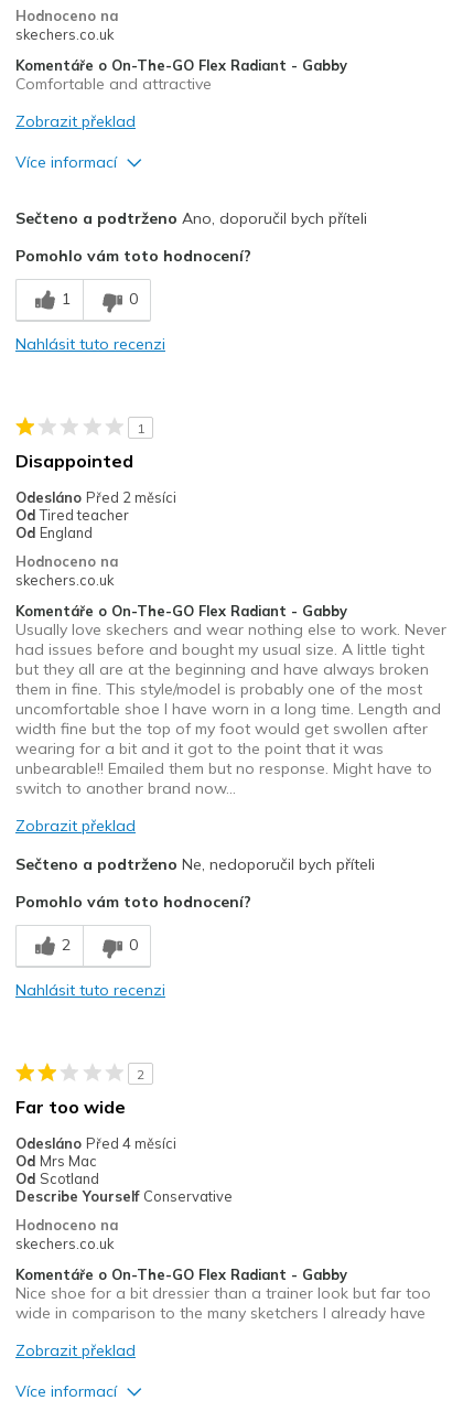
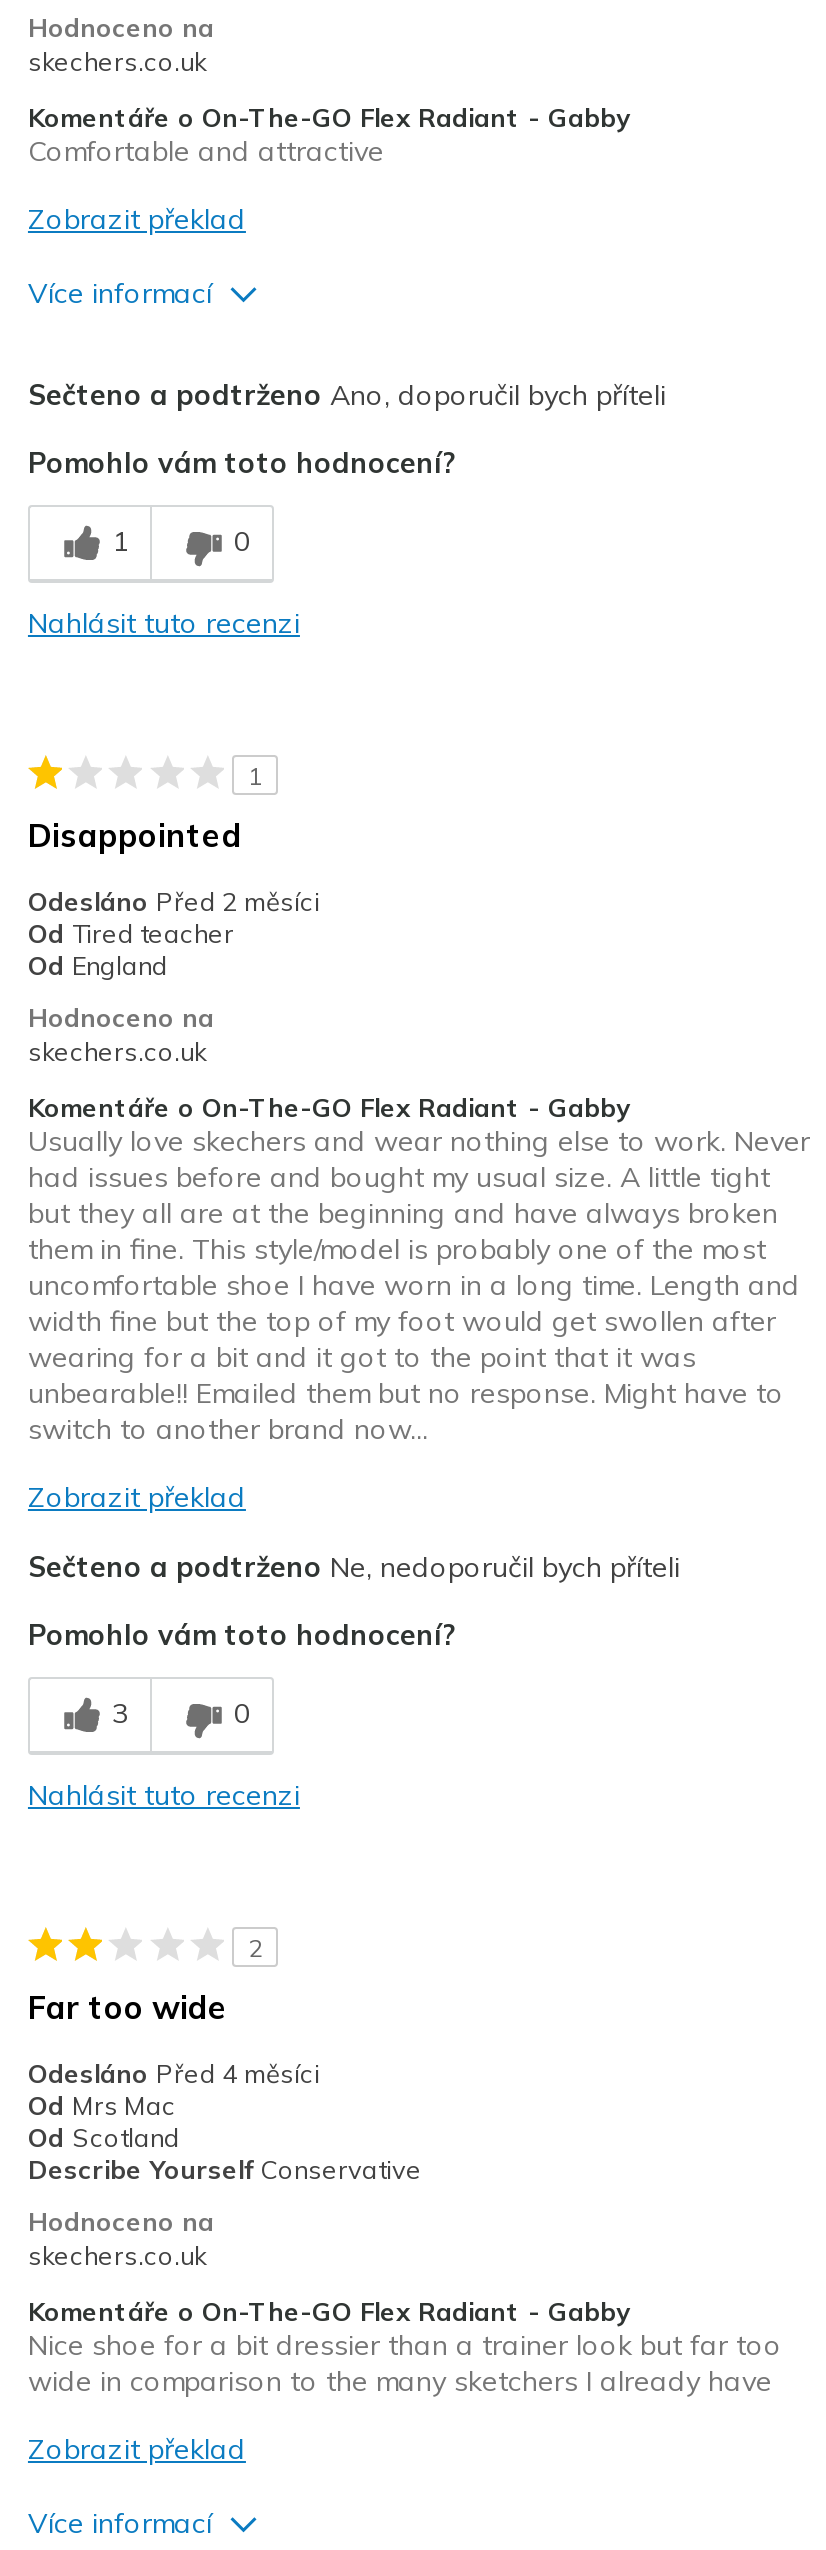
[62,934,71,954] 2 -> [112,1694,128,1730] 3

